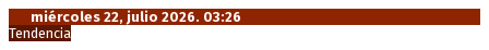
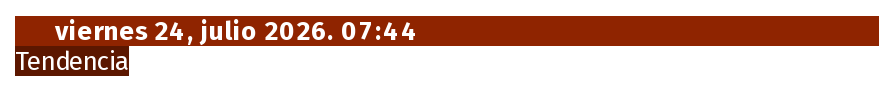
[31,9,241,25] miércoles 22, julio 2026. 03:26 -> [55,16,419,46] viernes 24, julio 2026. 07:44

